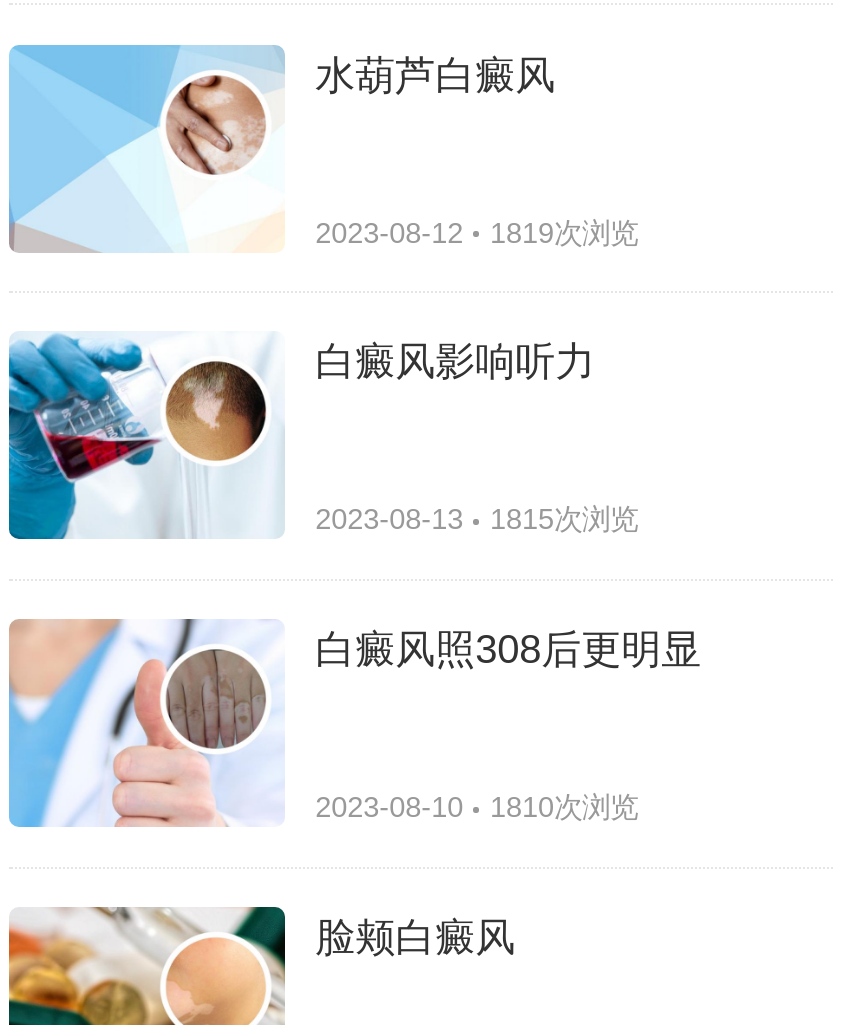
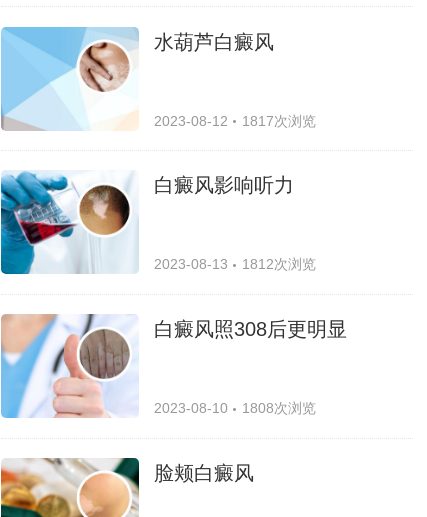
[315,216,638,248] 2023-08-12 1819次浏览 -> [154,112,315,128] 2023-08-12 1817次浏览
[315,504,638,536] 2023-08-13 1815次浏览 -> [154,256,315,272] 2023-08-13 1812次浏览
[315,791,638,823] 2023-08-10 1810次浏览 -> [154,400,315,416] 2023-08-10 1808次浏览

